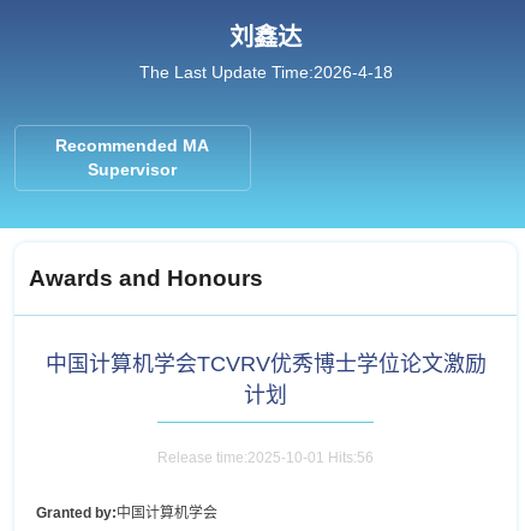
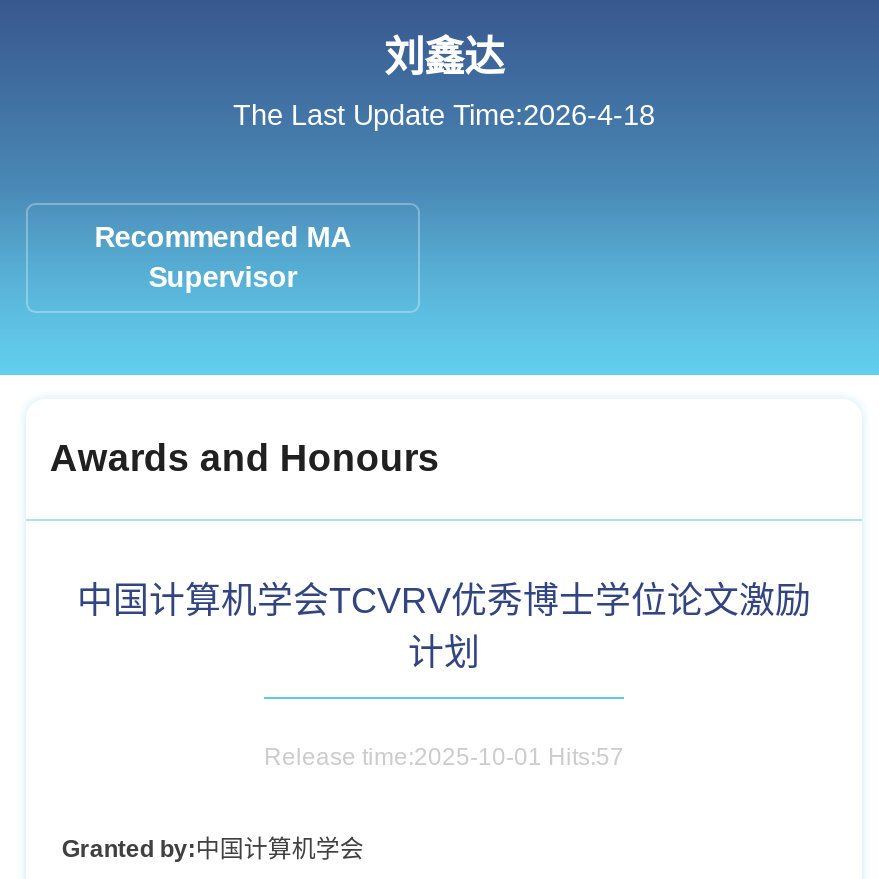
[157,449,374,466] Release time:2025-10-01 Hits:56 -> [264,742,624,770] Release time:2025-10-01 Hits:57

